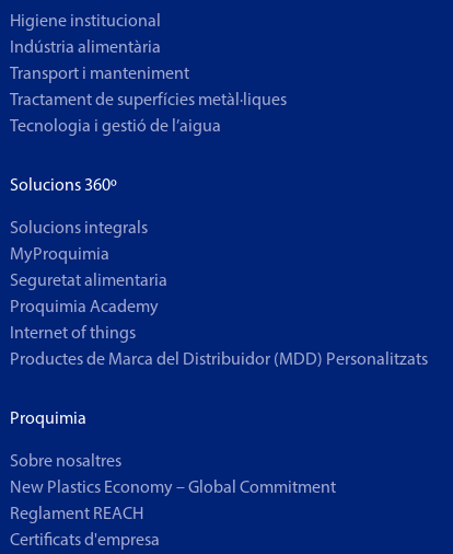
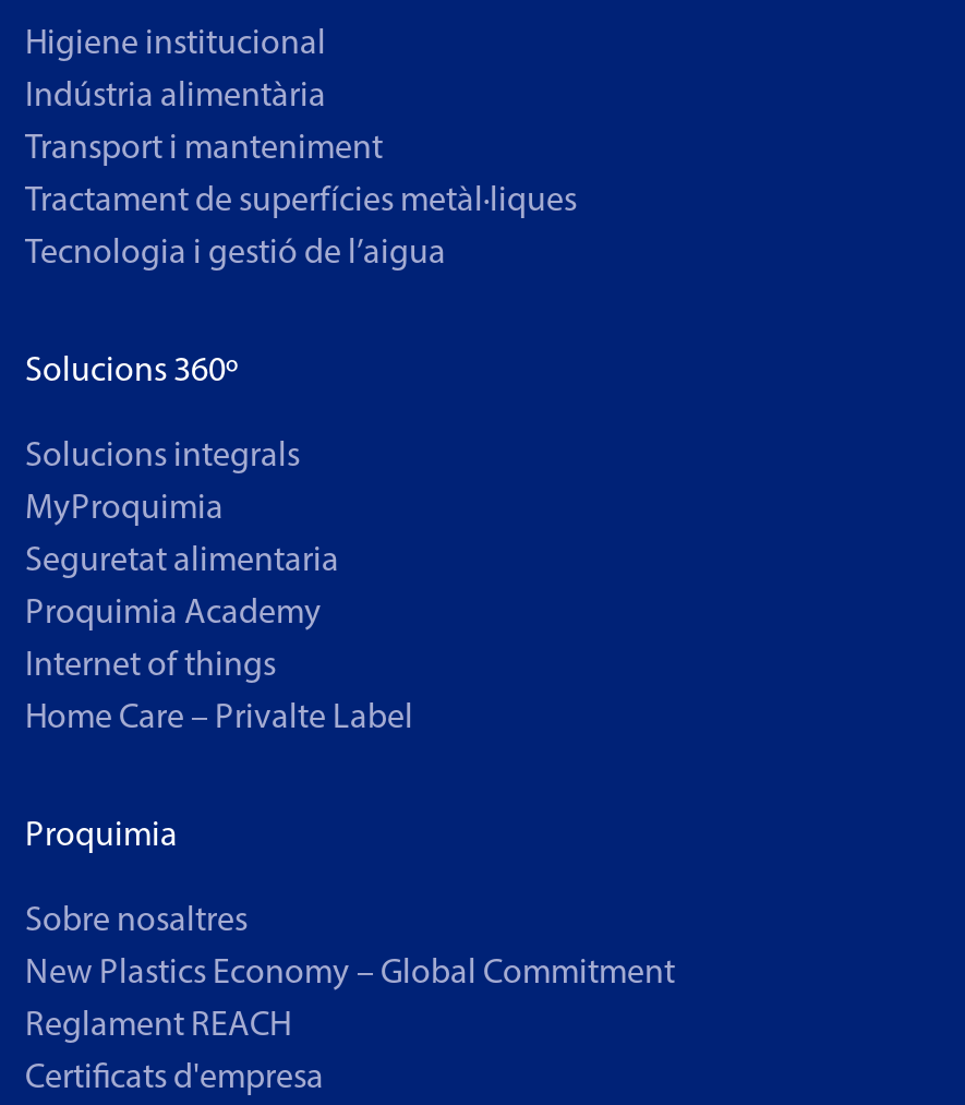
[10,348,428,369] Productes de Marca del Distribuidor (MDD) Personalitzats -> [25,696,413,737] Home Care – Privalte Label

